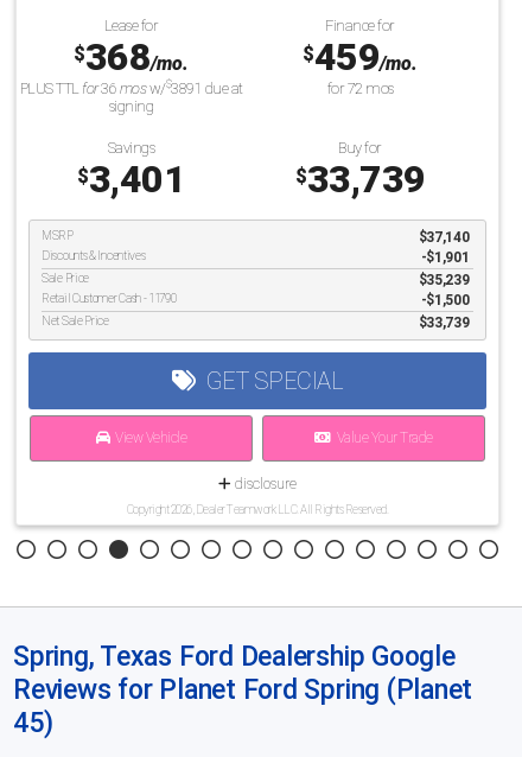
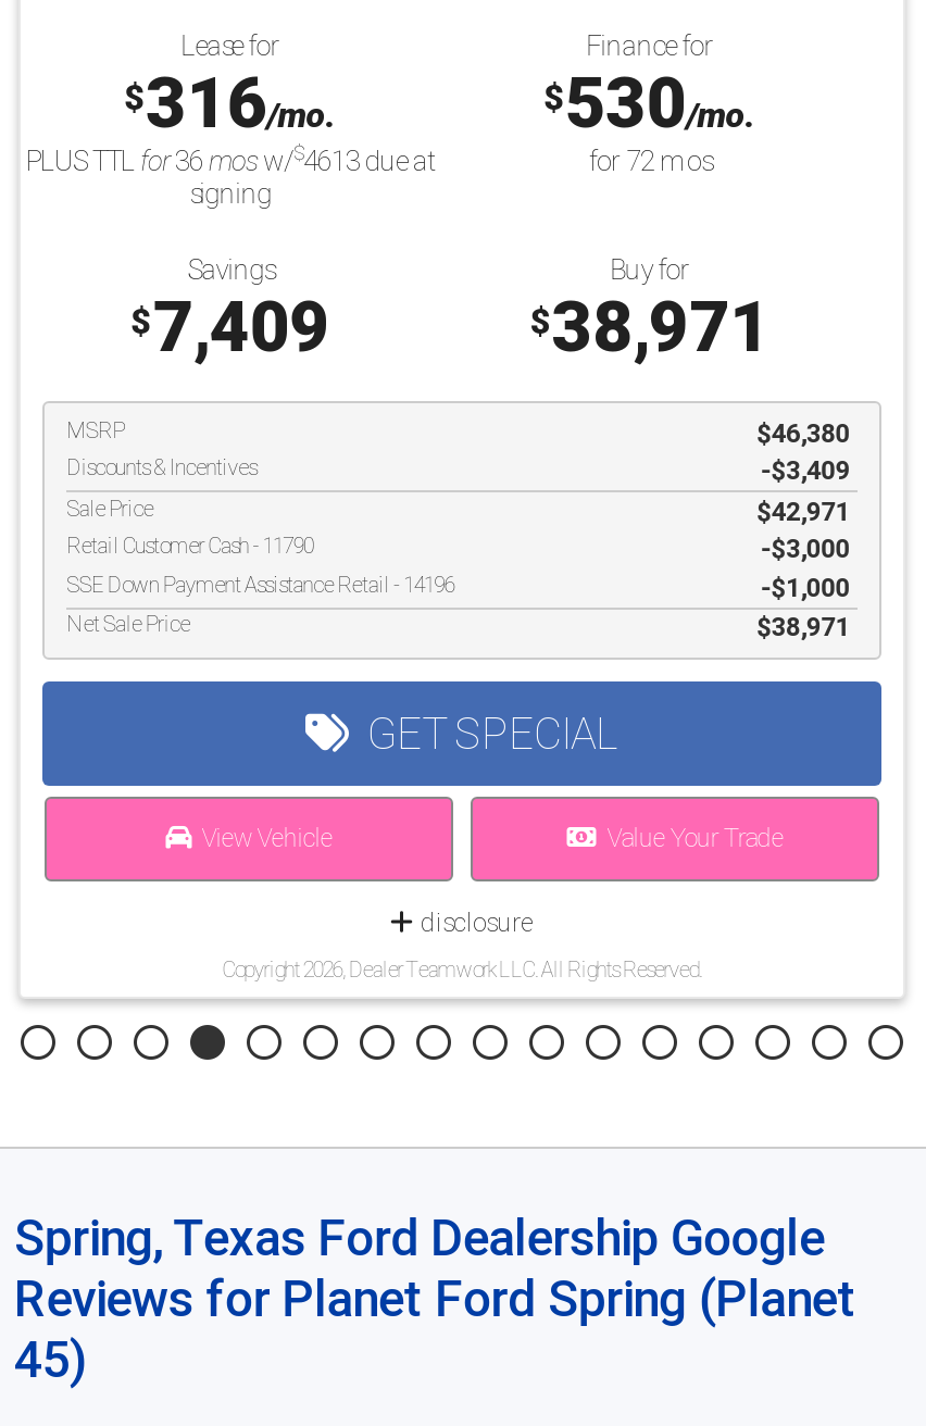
[73,35,189,80] $368/mo. -> [125,63,336,145] $316/mo.
[302,35,418,80] $459/mo. -> [544,63,756,145] $530/mo.
[20,78,243,98] PLUS TTL for36 mos w/$3891 due at -> [26,141,435,178] PLUS TTL for36 mos w/$4613 due at
[77,157,185,202] $3,401 -> [131,287,330,369] $7,409
[295,157,425,202] $33,739 -> [530,287,769,369] $38,971
[418,229,469,245] $37,140 -> [757,418,850,448] $46,380
[421,250,469,266] -$1,901 -> [761,456,850,486] -$3,409
[418,271,469,288] $35,239 -> [757,496,850,527] $42,971
[426,292,469,309] $1,500 -> [66,534,850,603] $3,000 | SSE Down Payment Assistance Retail - 14196 | $1,000
[418,314,469,331] $33,739 -> [757,613,850,643] $38,971

